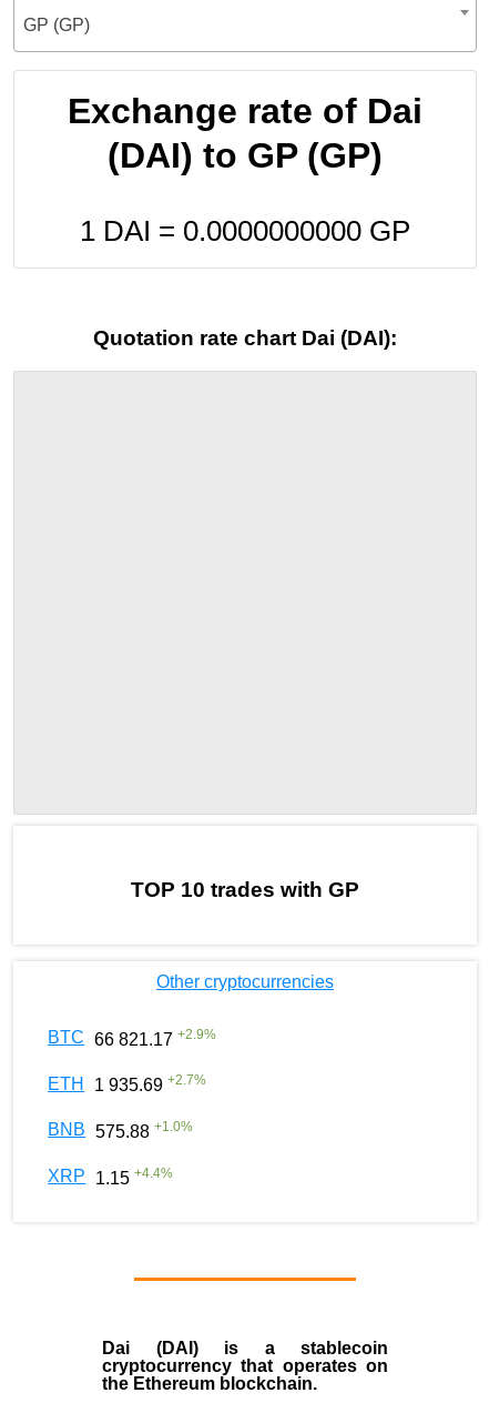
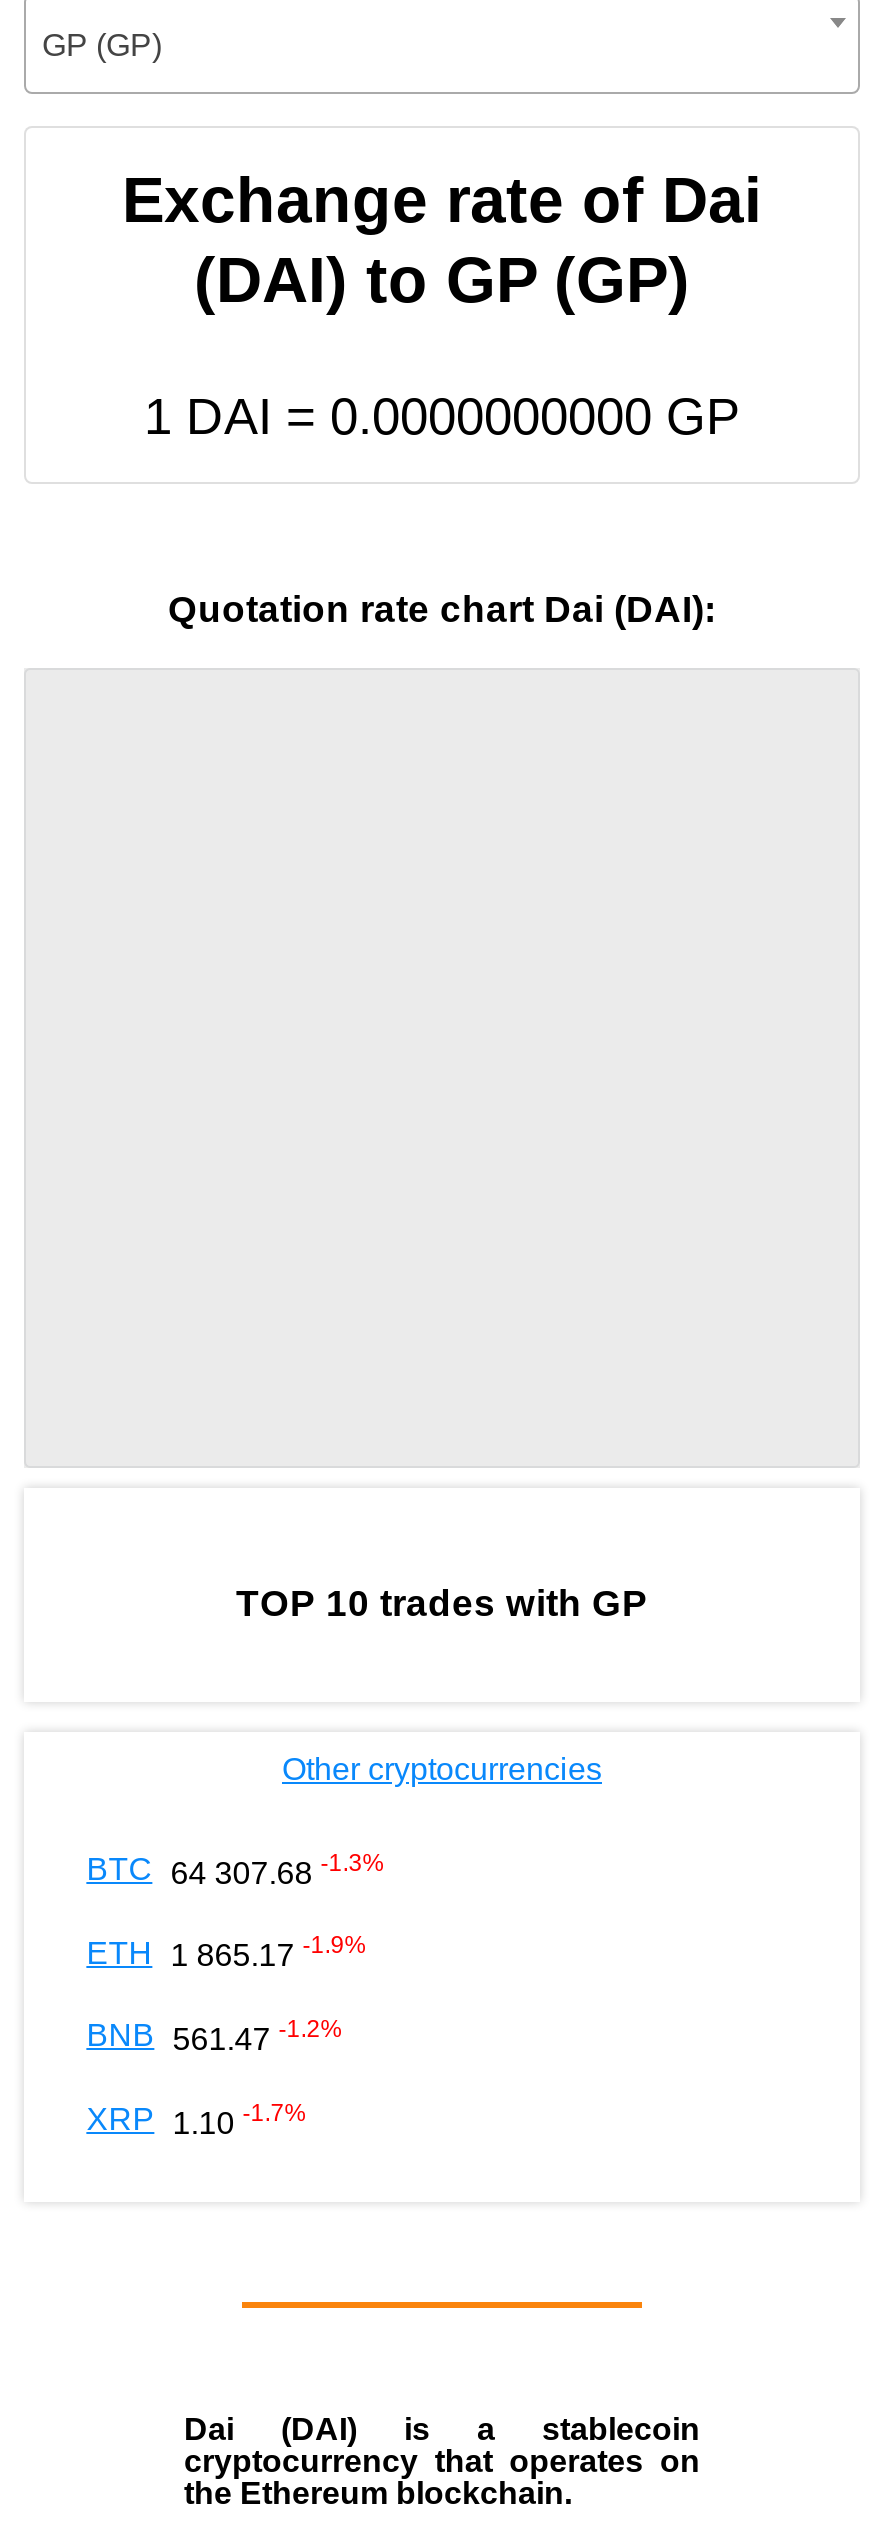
[48,1026,216,1048] BTC 66 821.17 +2.9% -> [86,1849,384,1889] BTC 64 307.68 -1.3%
[48,1072,206,1095] ETH 1 935.69 +2.7% -> [86,1932,366,1973] ETH 1 865.17 -1.9%
[48,1119,193,1141] BNB 575.88 +1.0% -> [86,2015,342,2056] BNB 561.47 -1.2%
[48,1165,173,1187] XRP 1.15 +4.4% -> [86,2099,306,2139] XRP 1.10 -1.7%

